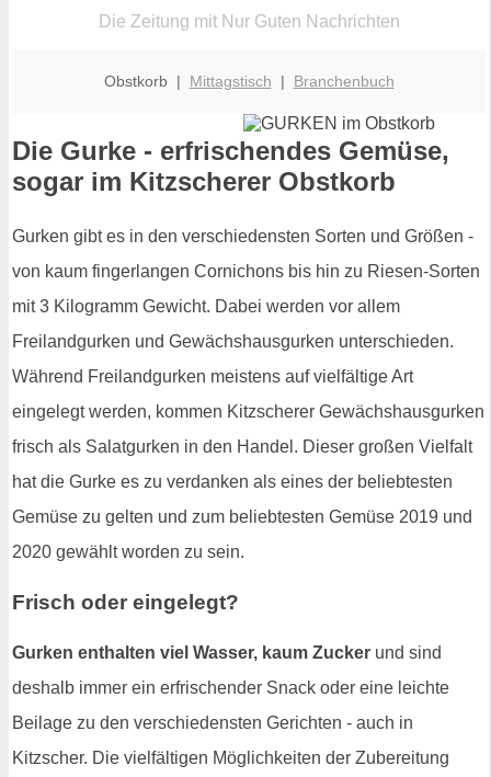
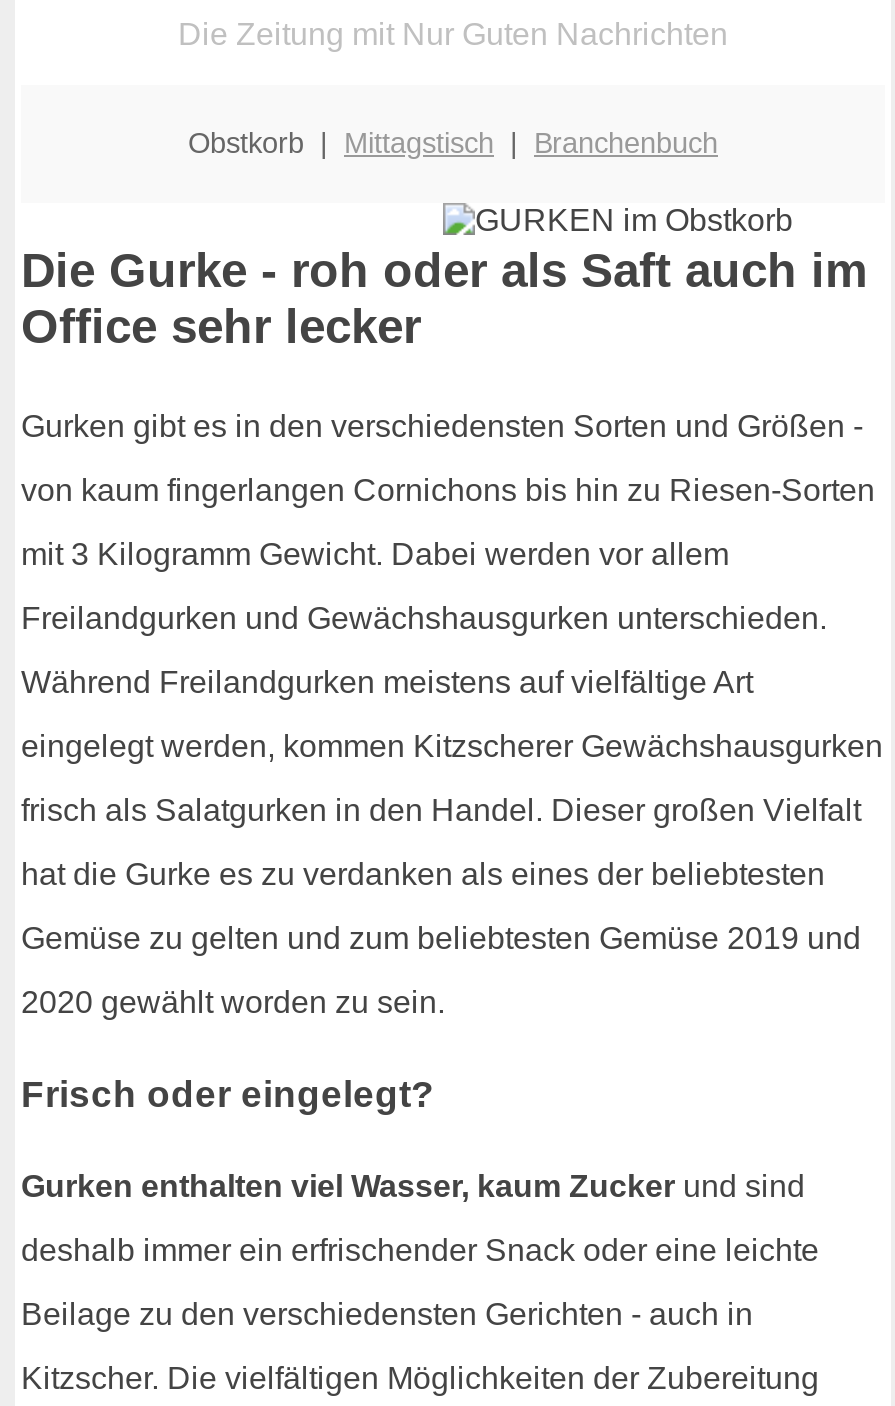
[12,136,449,196] Die Gurke - erfrischendes Gemüse, | sogar im Kitzscherer Obstkorb -> [21,244,867,354] Die Gurke - roh oder als Saft auch im | Office sehr lecker

